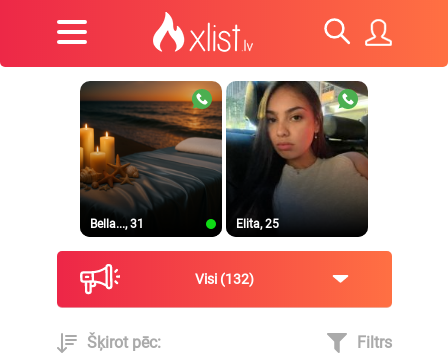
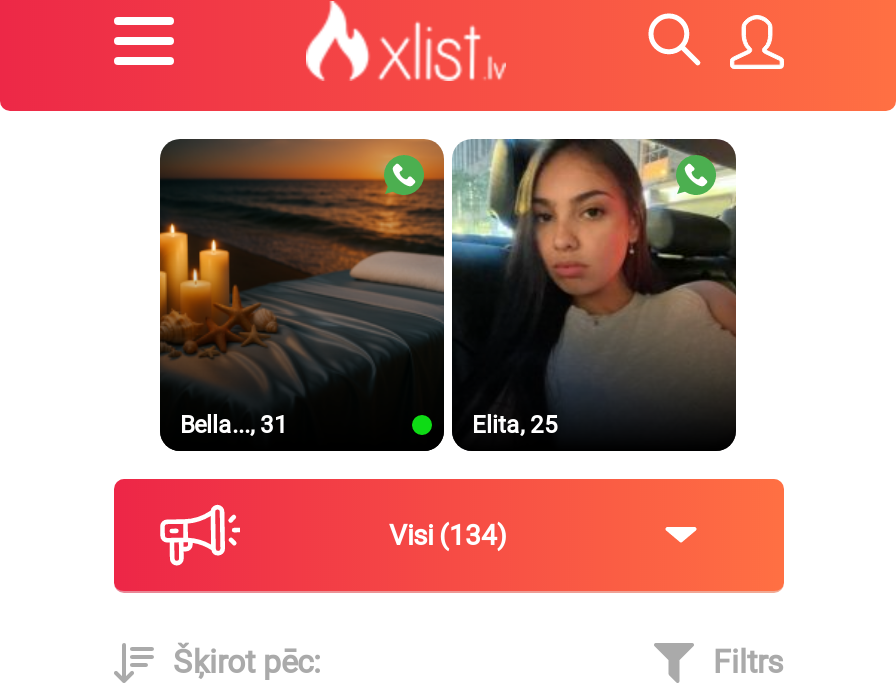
[194,271,248,287] Visi 132 -> [389,519,497,551] Visi 134

